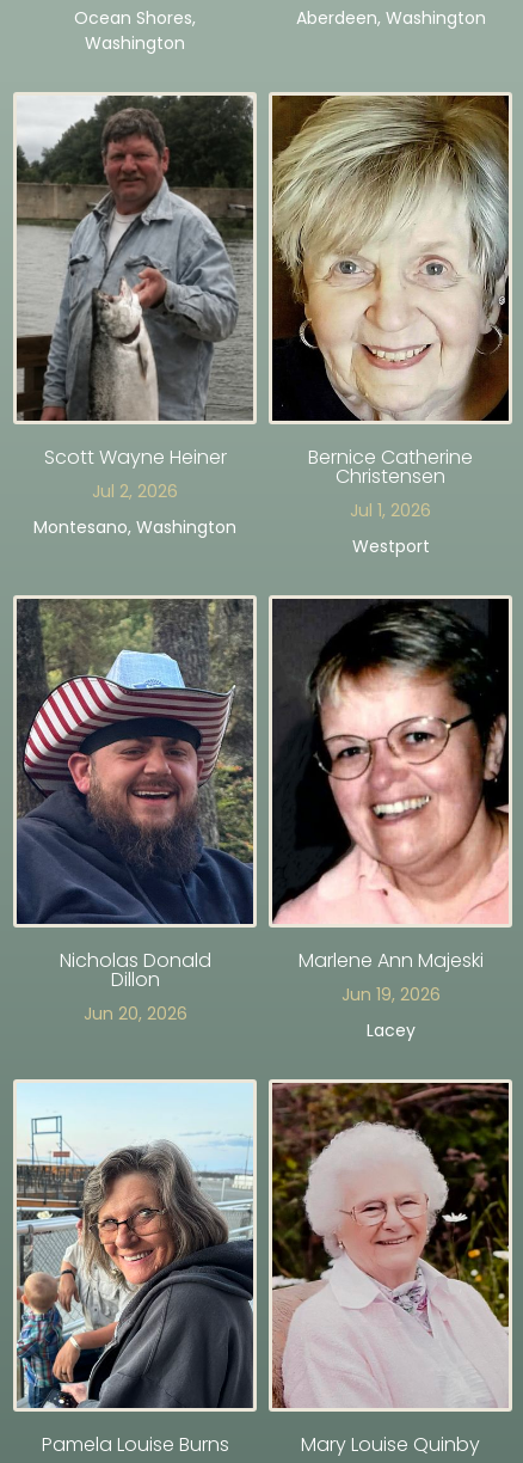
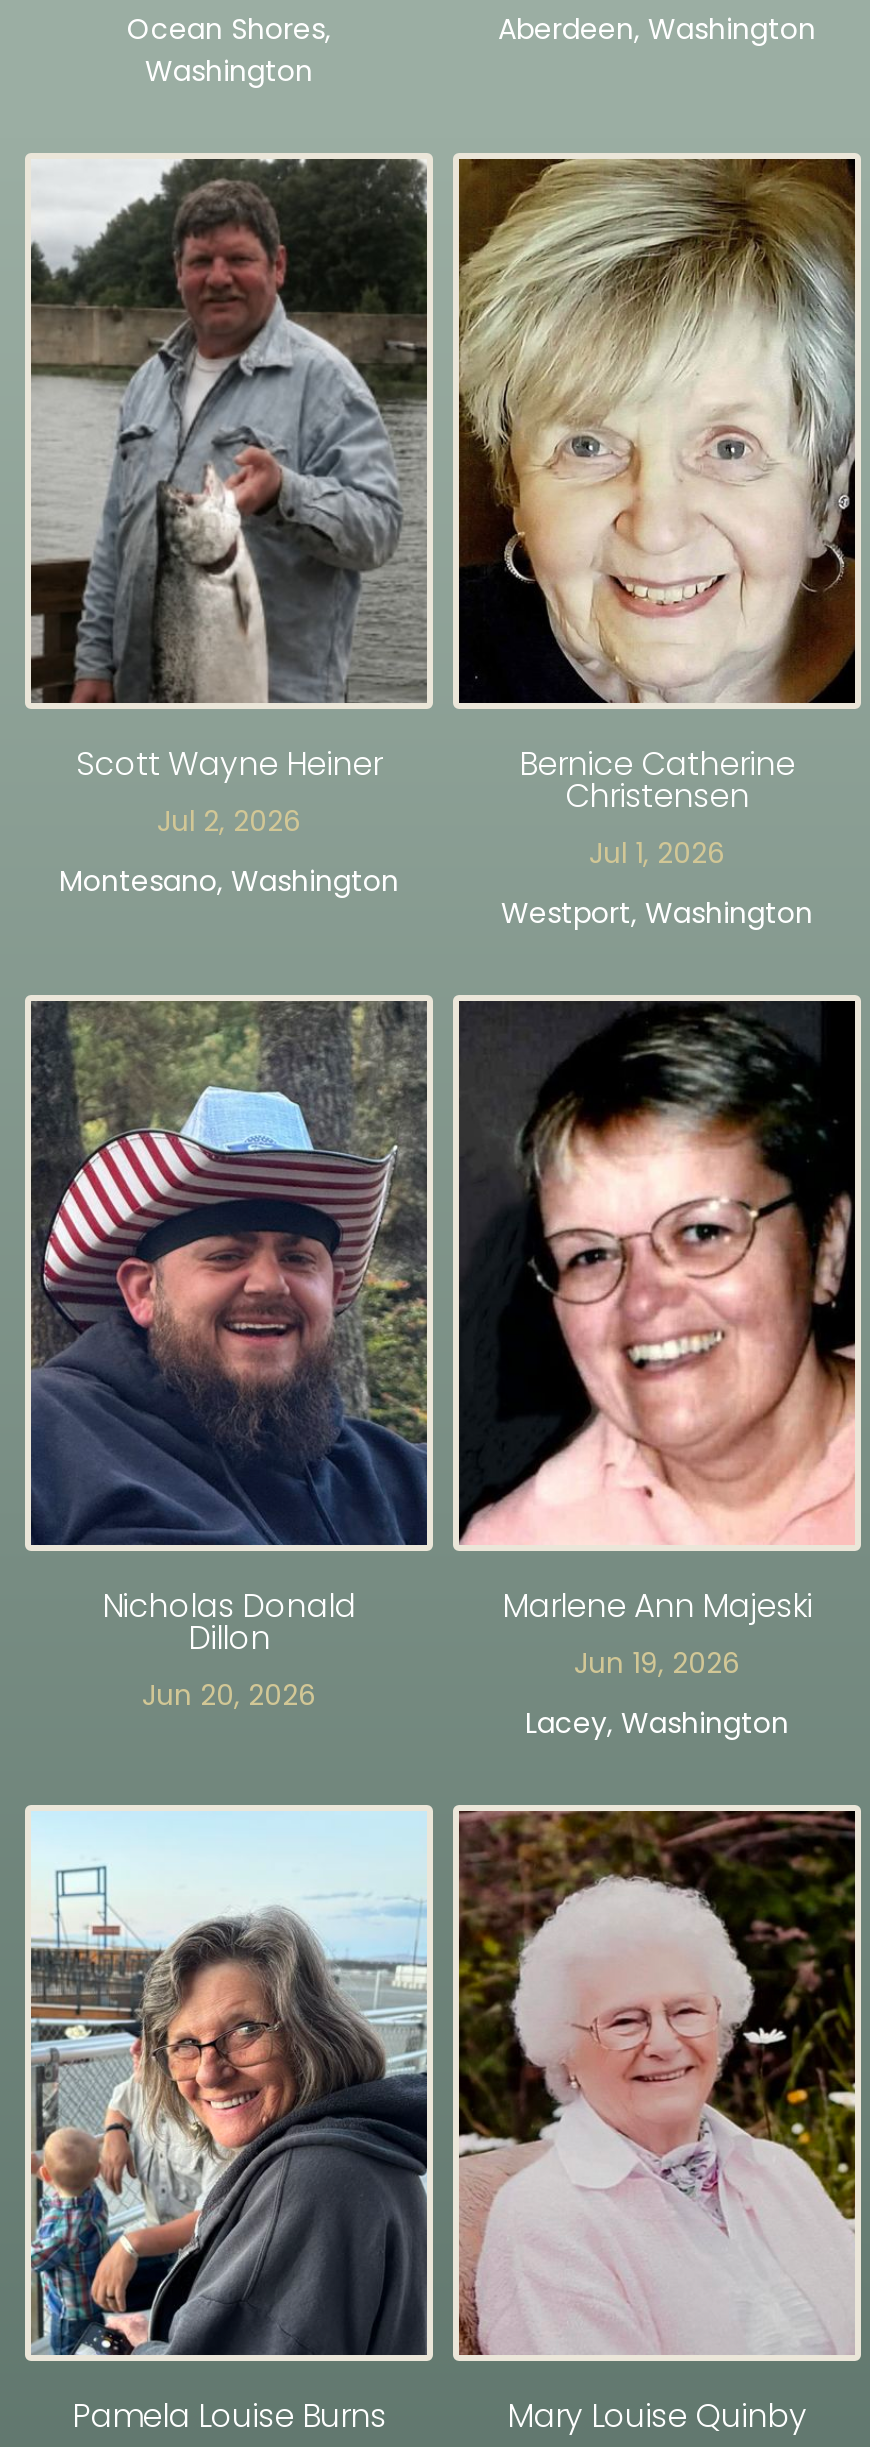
[352,534,429,558] Westport -> [501,893,813,933] Westport, Washington
[366,1018,415,1042] Lacey -> [525,1703,789,1743] Lacey, Washington

